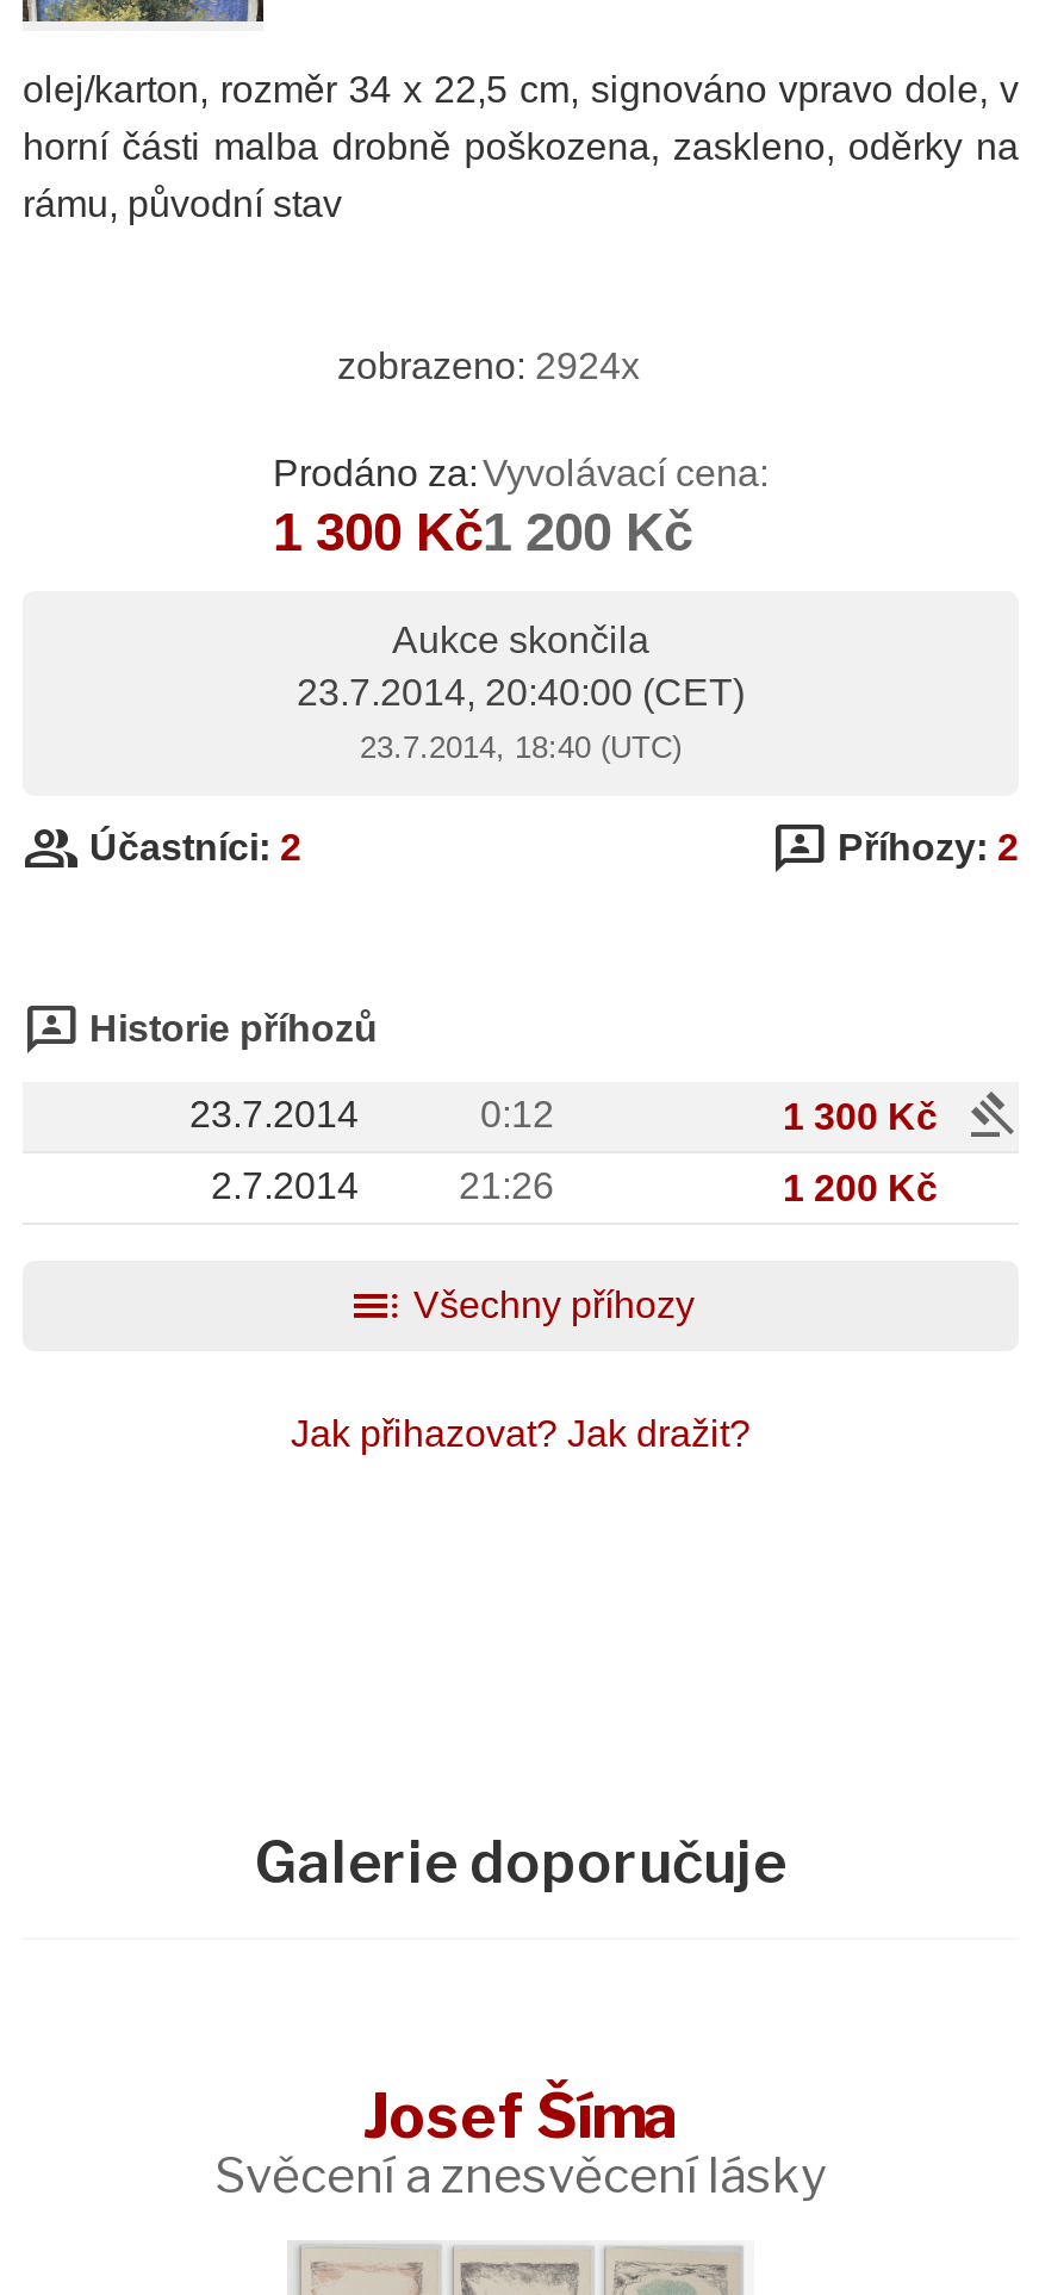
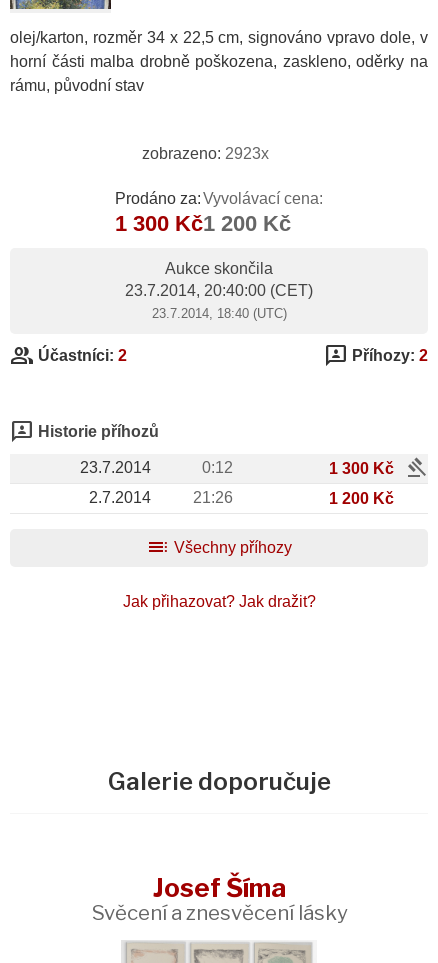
[337,346,640,387] zobrazeno: 2924x -> [142,145,269,162] zobrazeno: 2923x

